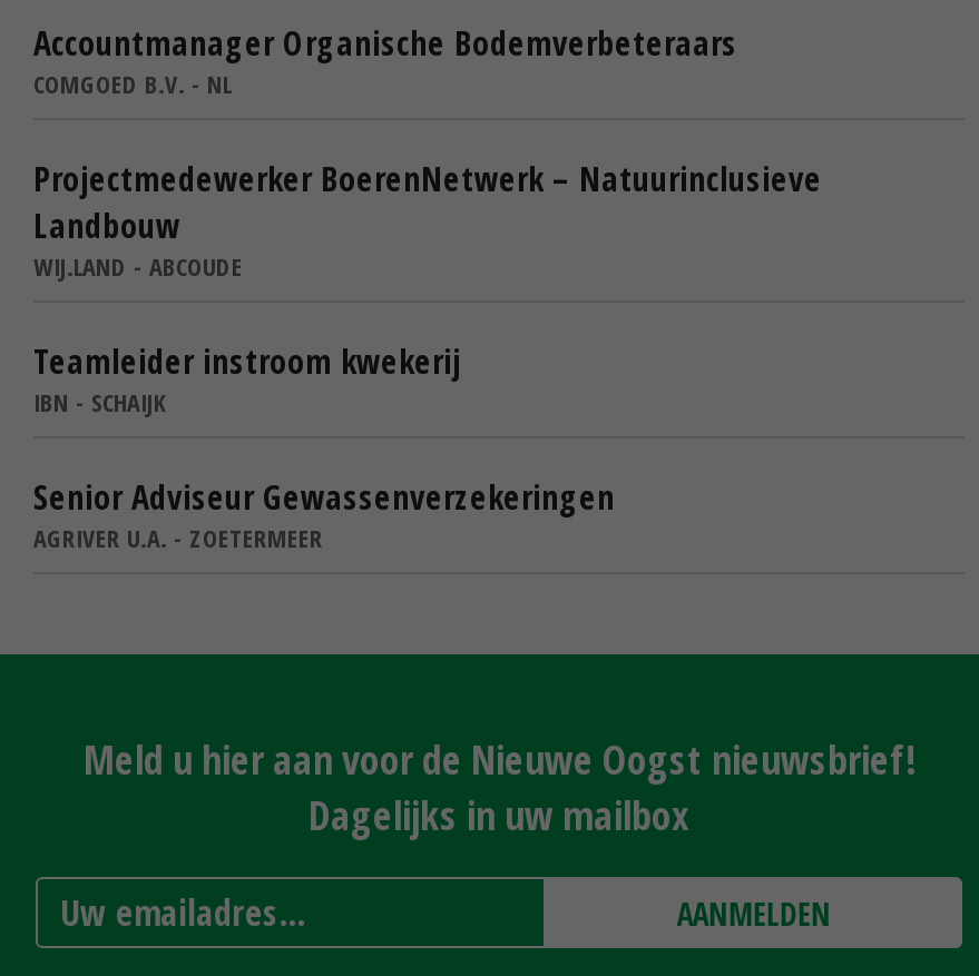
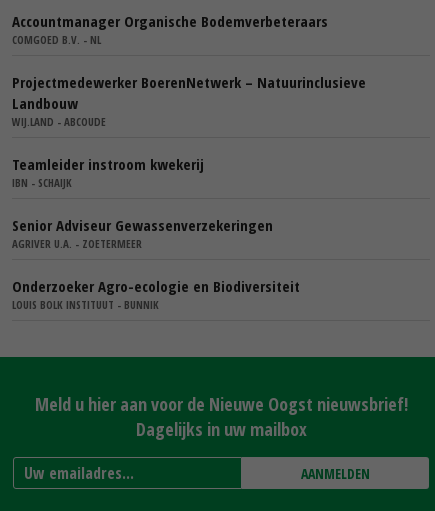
none -> [12,276,300,312] Onderzoeker Agro-ecologie en Biodiversiteit | LOUIS BOLK INSTITUUT - BUNNIK

